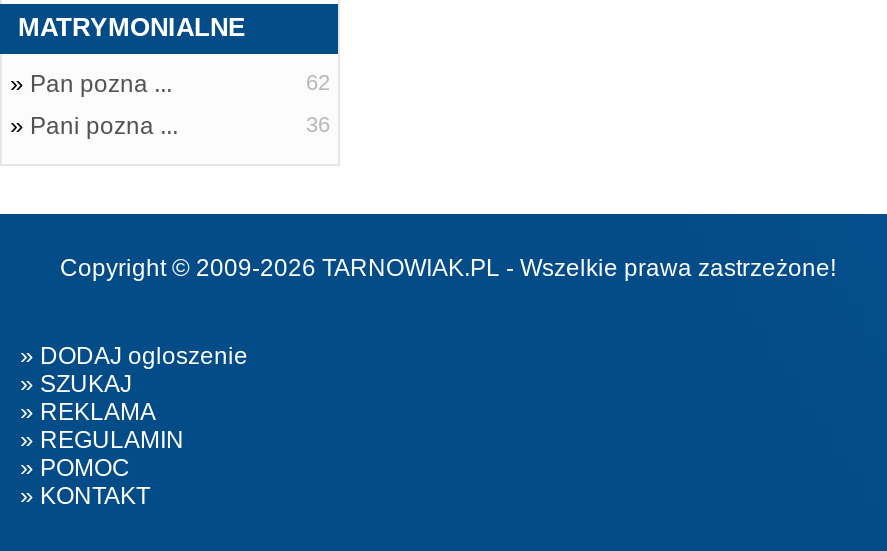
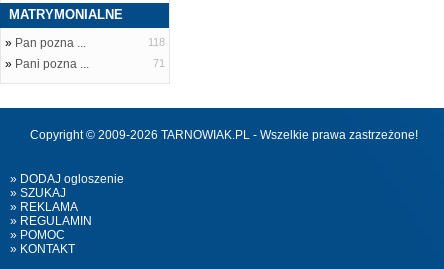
[306,70,330,94] 62 -> [148,36,165,48] 118
[306,112,330,136] 36 -> [153,57,165,69] 71

